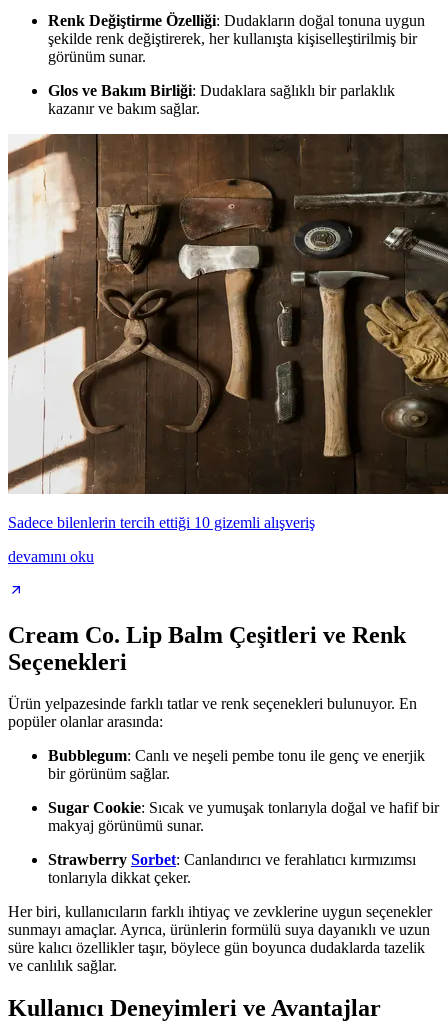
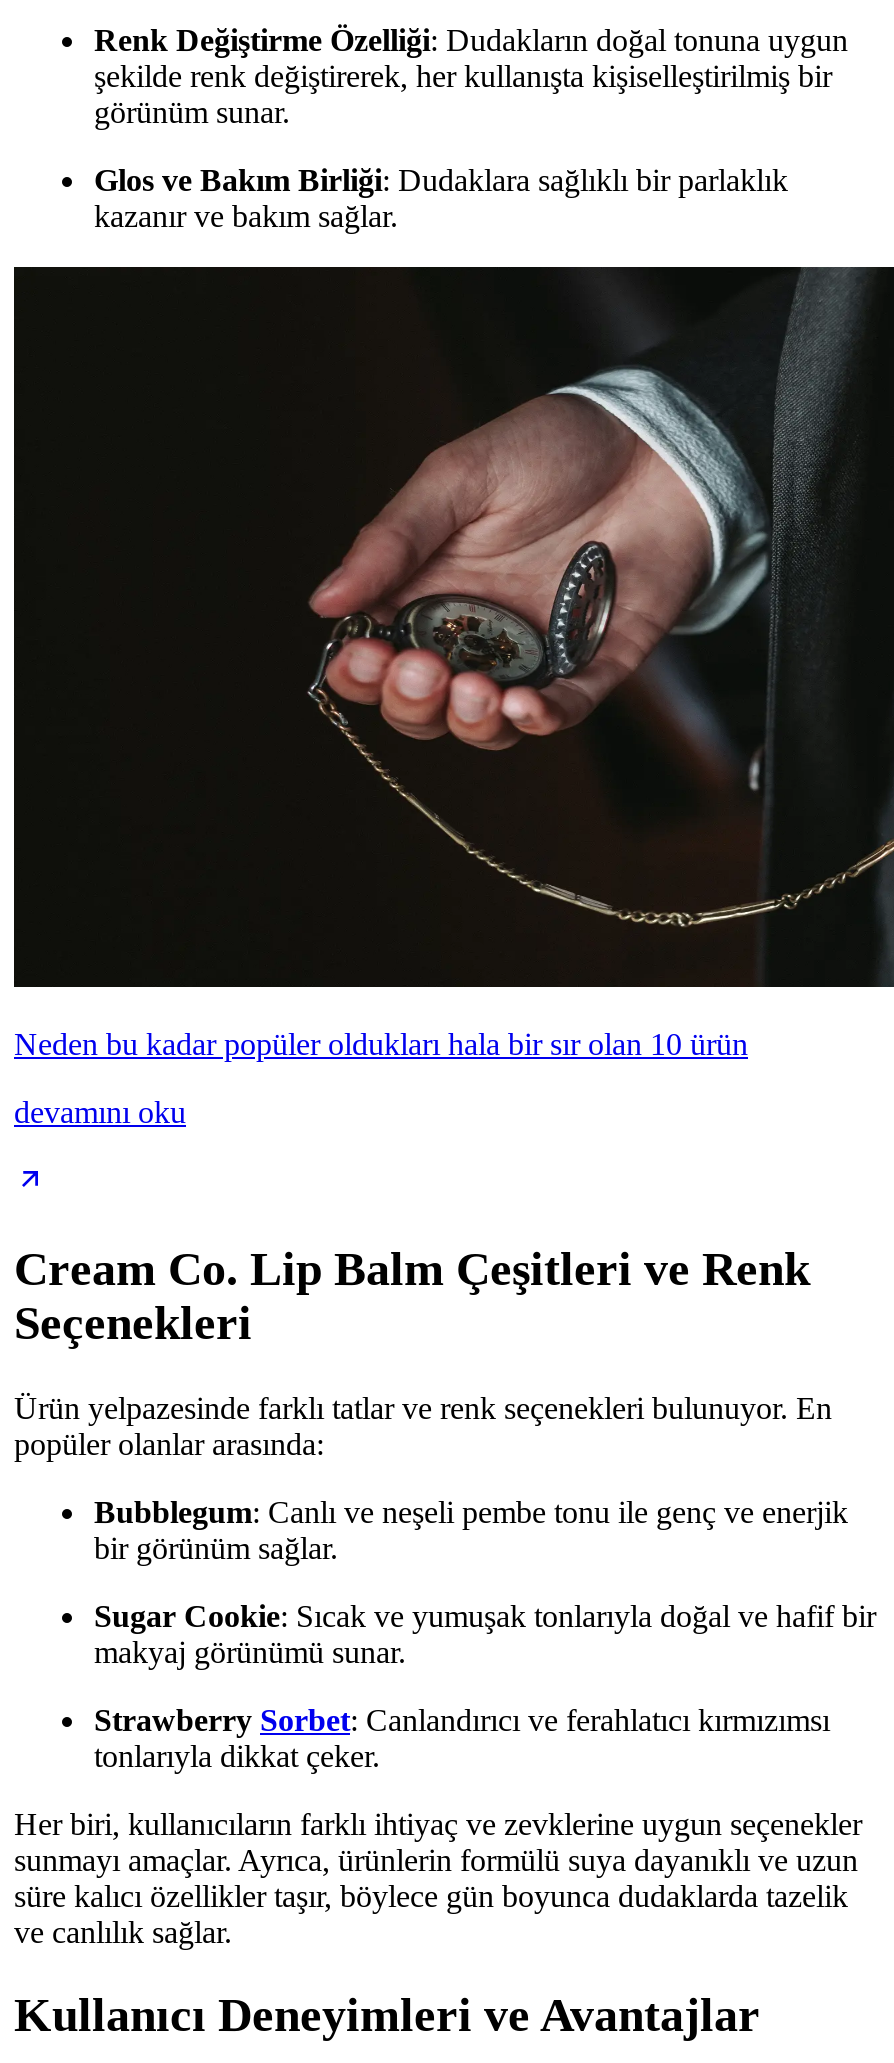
[7,133,445,531] [image] | Sadece bilenlerin tercih ettiği 10 gizemli alışveriş -> [12,265,888,1060] [image] | Neden bu kadar popüler oldukları hala bir sır olan 10 ürün

